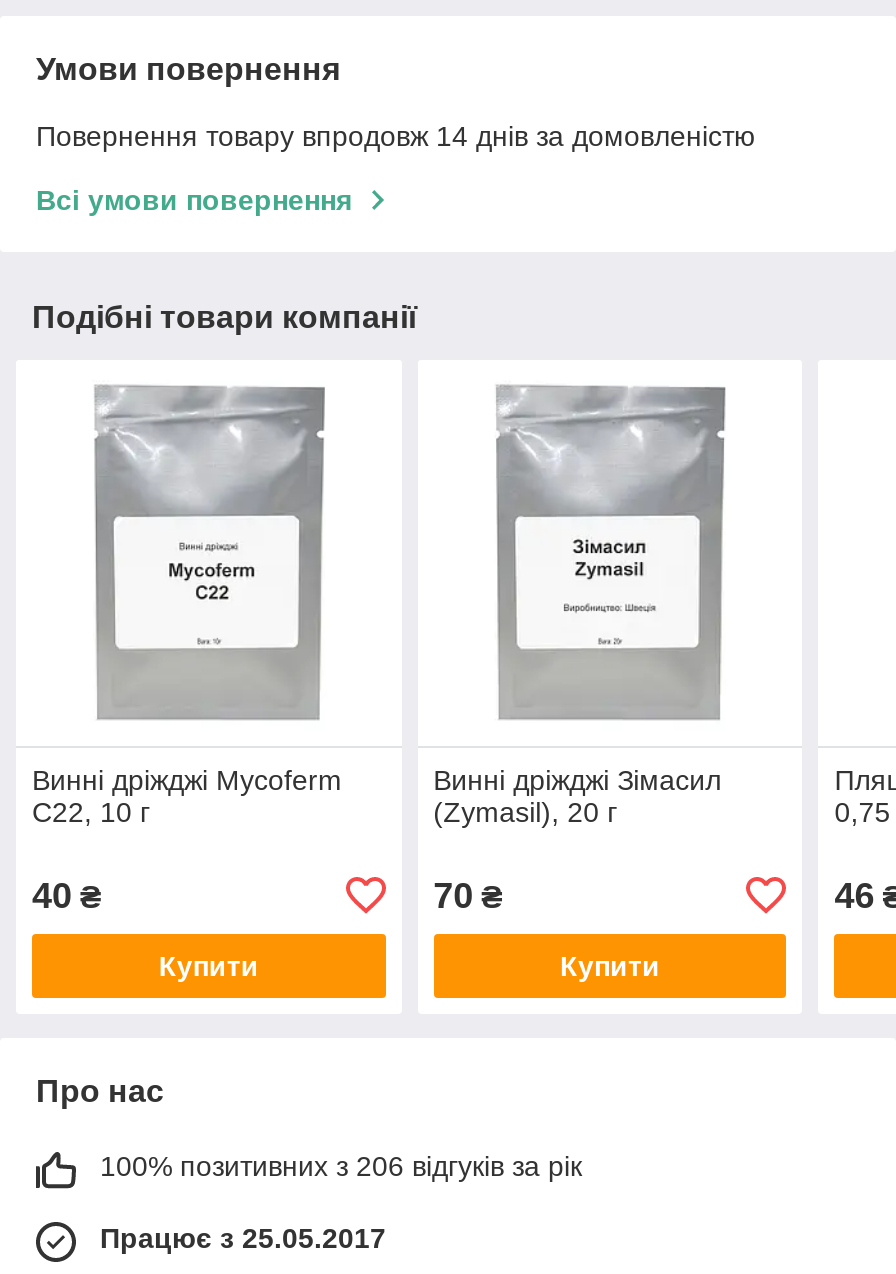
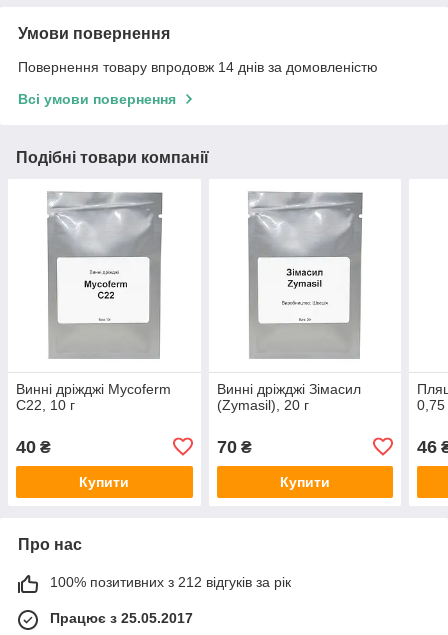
[100,1150,582,1182] 100% позитивних з 206 відгуків за рік -> [50,574,291,590] 100% позитивних з 212 відгуків за рік

